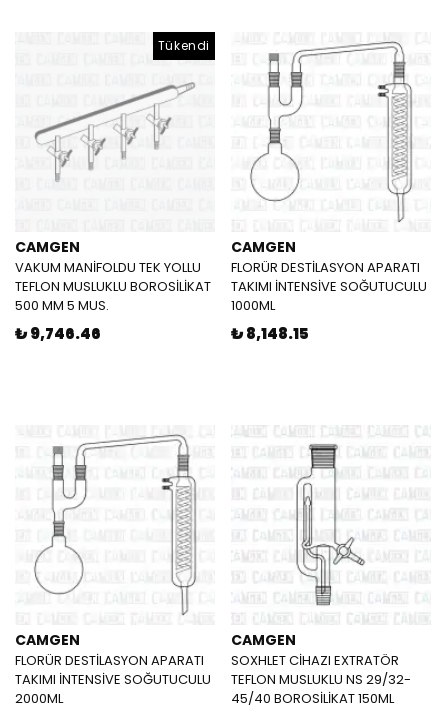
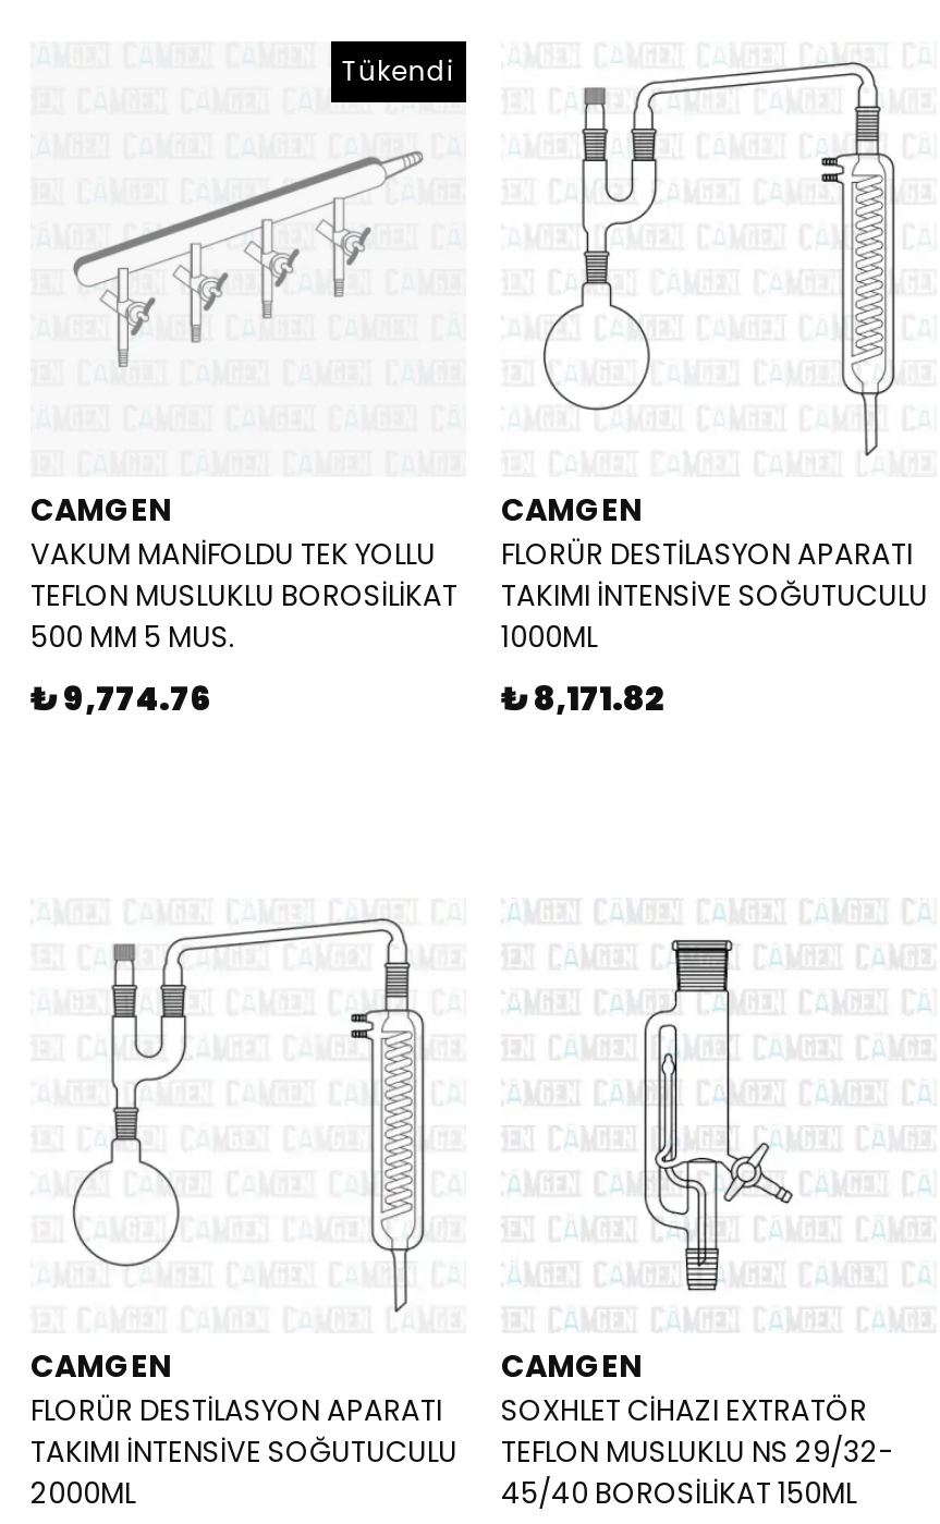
[15,323,101,344] ₺ 9,746.46 -> [30,675,211,721] ₺ 9,774.76
[231,323,309,344] ₺ 8,148.15 -> [501,675,667,721] ₺ 8,171.82

